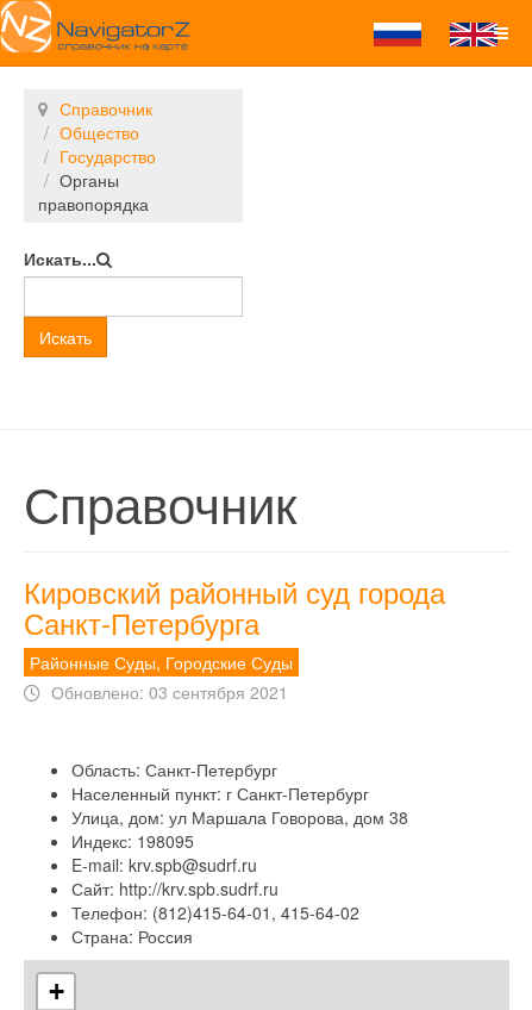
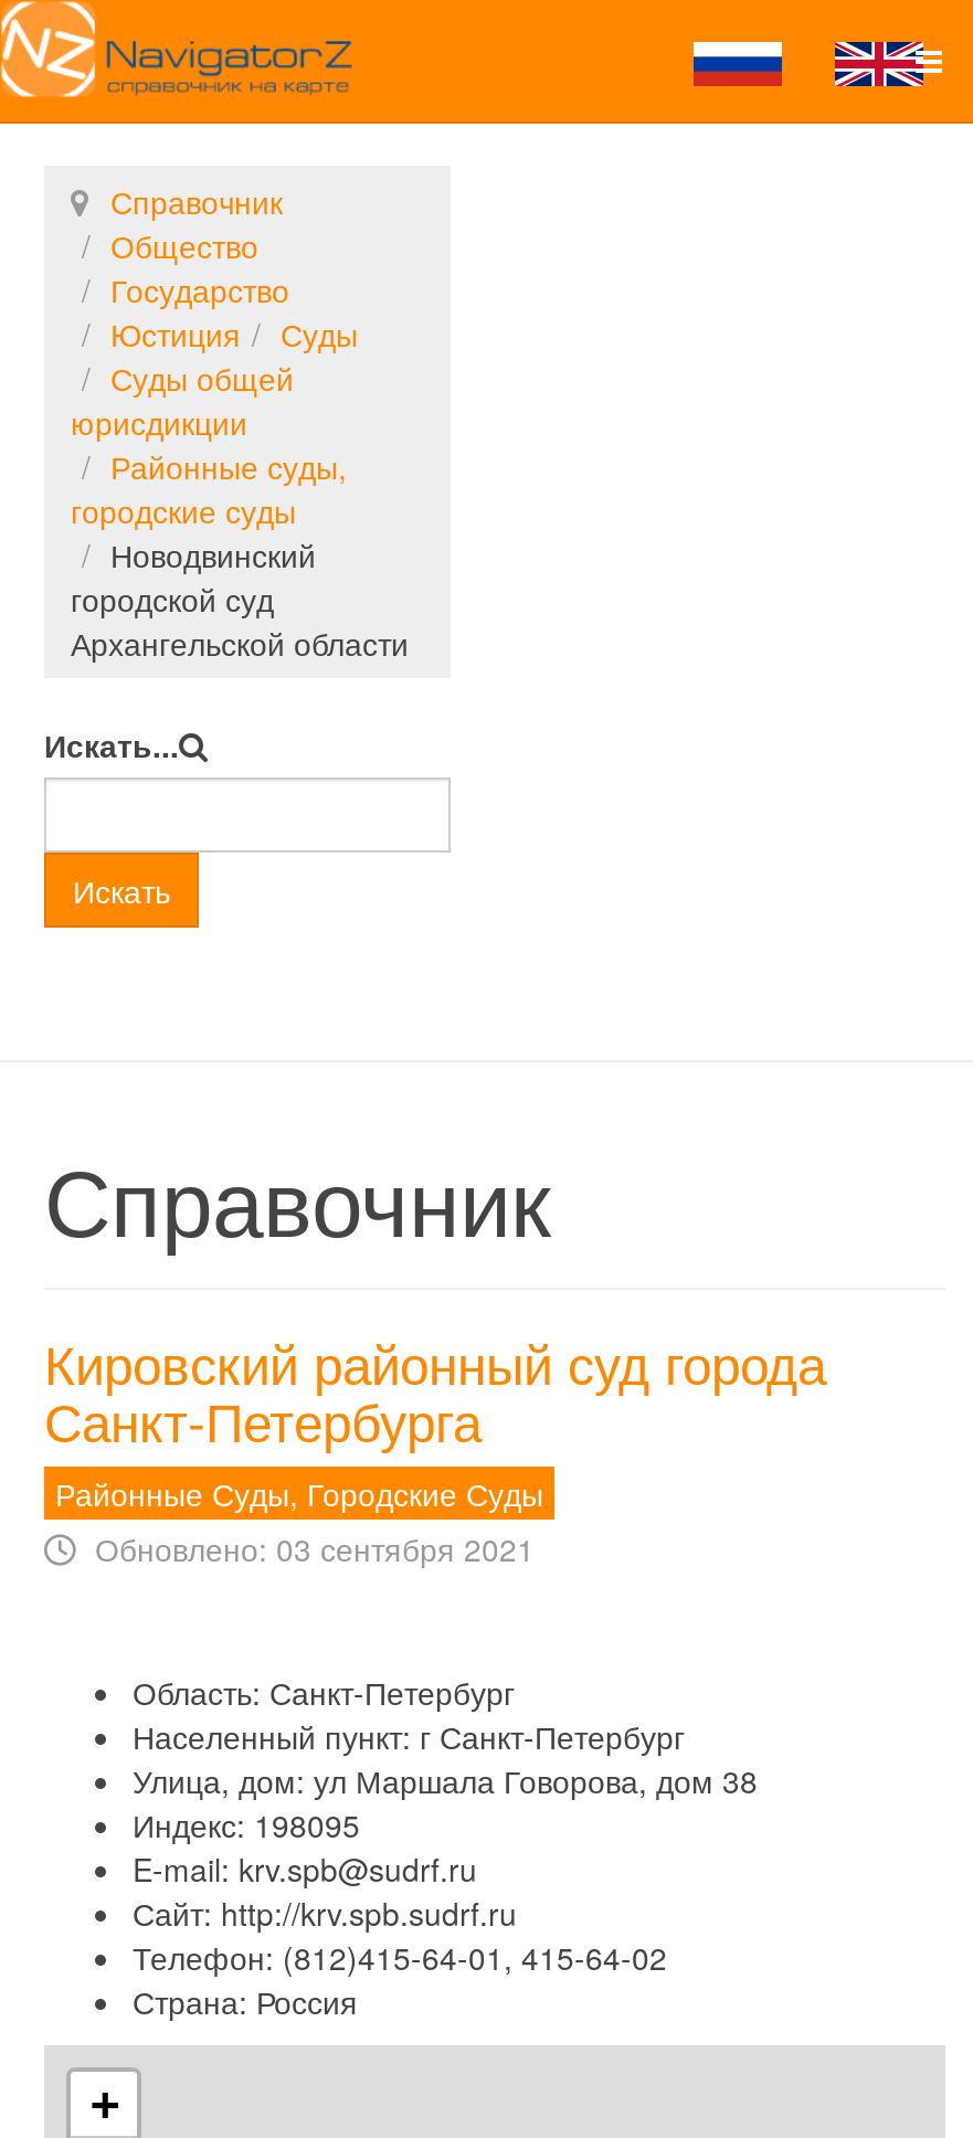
[38,168,149,216] Органы | правопорядка -> [71,311,409,665] Юстиция | Суды | Суды общей | юрисдикции | Районные суды, | городские суды | Новодвинский | городской суд | Архангельской области

